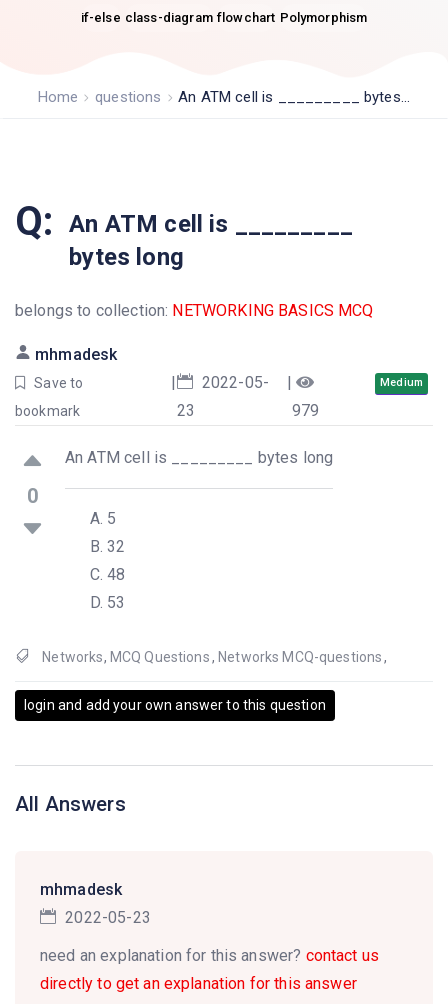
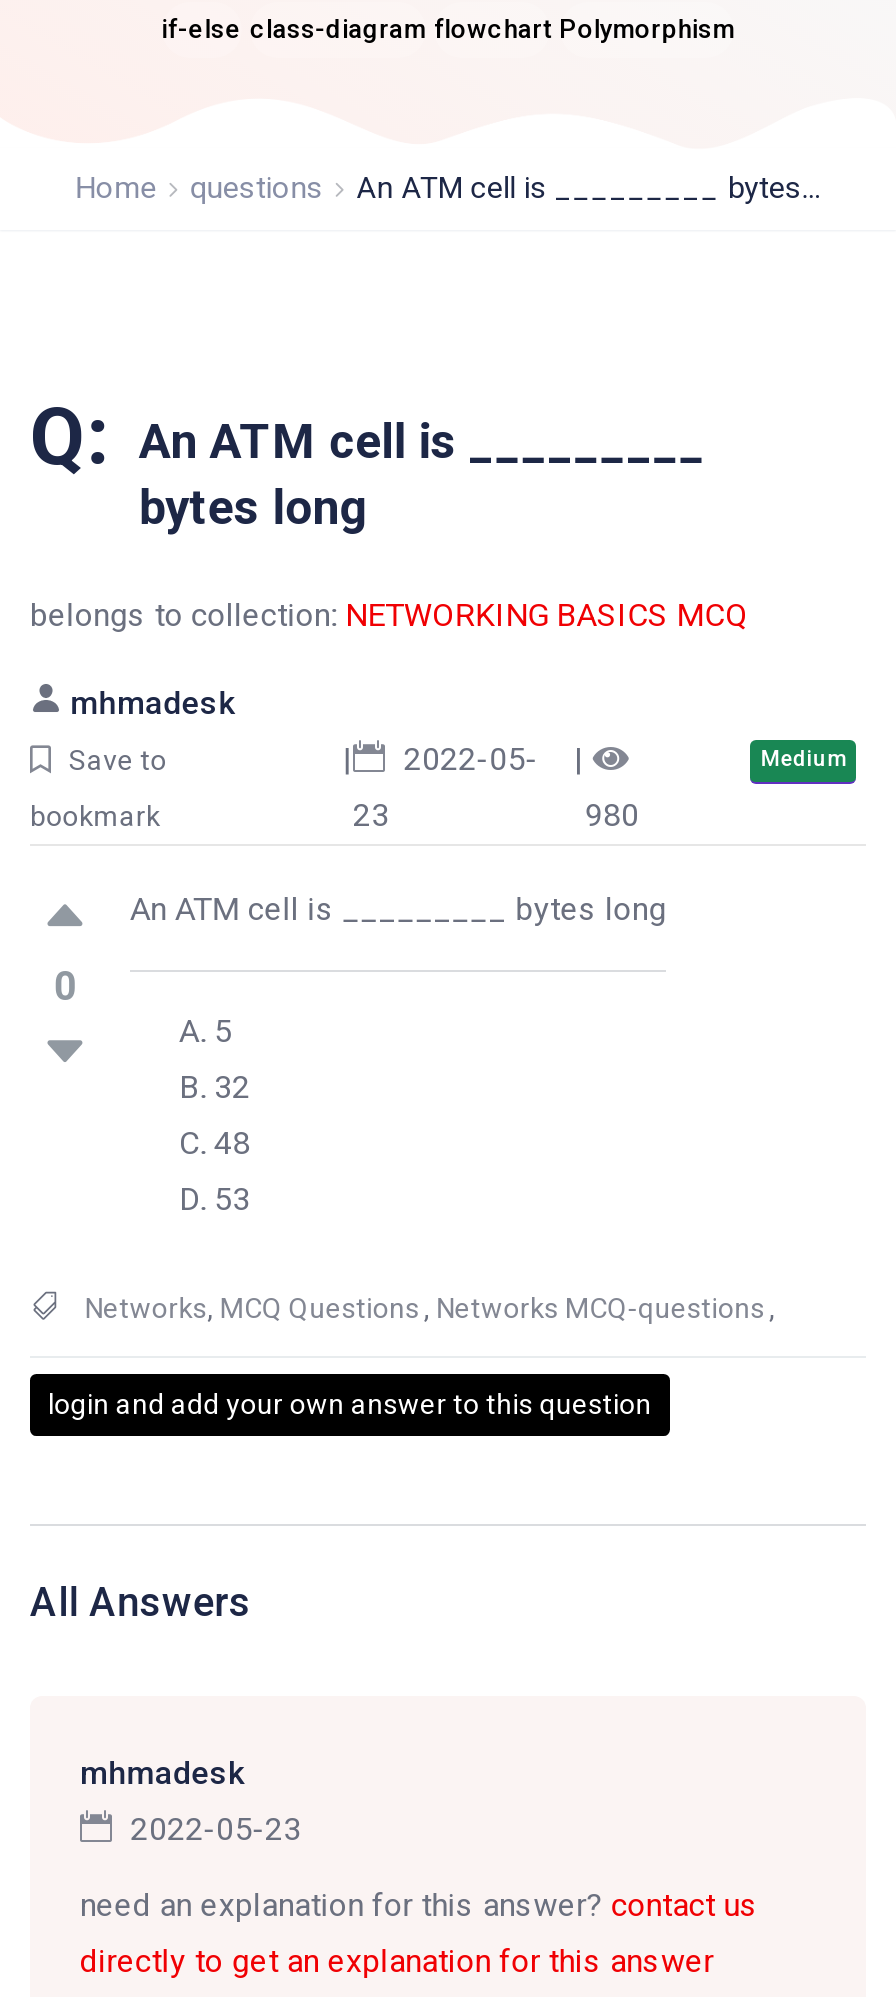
[292,401,324,420] 979 -> [584,796,648,834] 980

